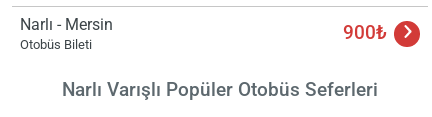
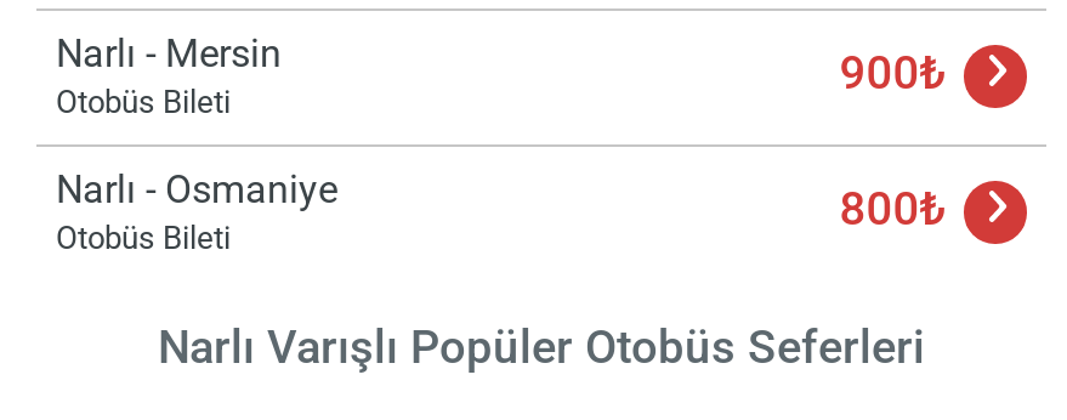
none -> [56,166,946,255] Narlı - Osmaniye | Otobüs Bileti | 800₺

